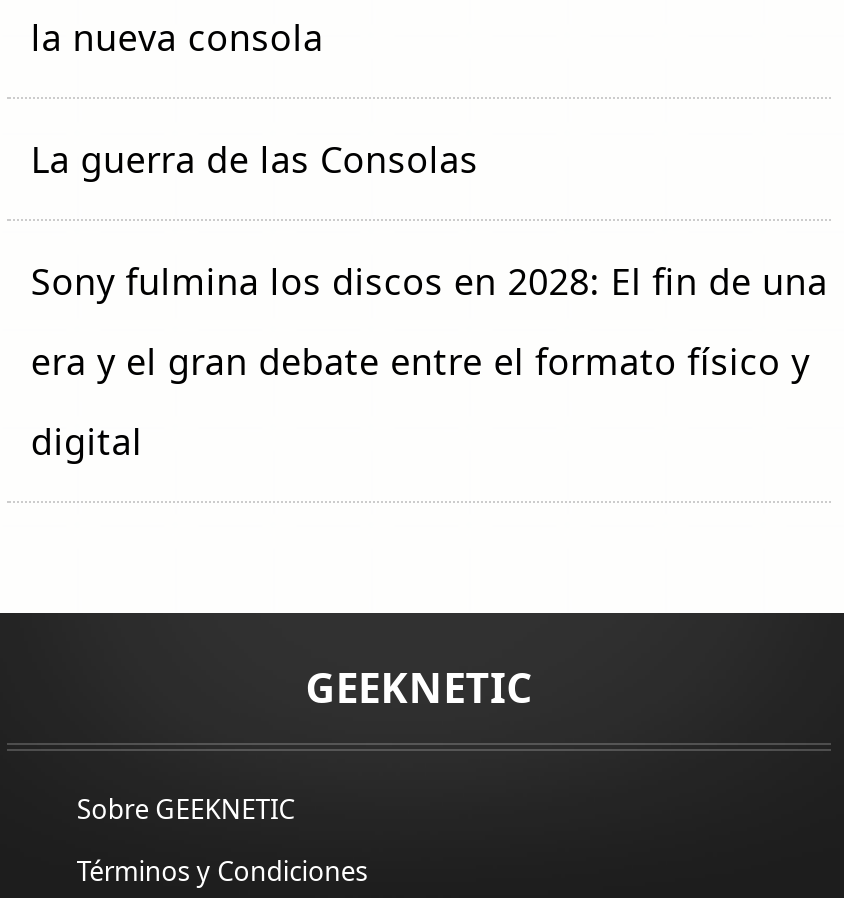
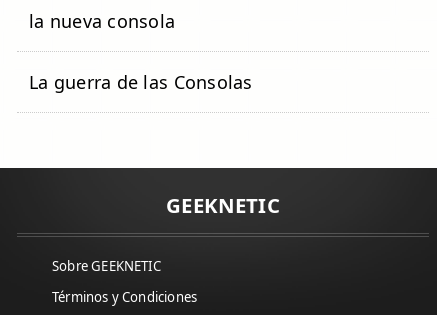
[31,257,828,465] Sony fulmina los discos en 2028: El fin de una | era y el gran debate entre el formato físico y | digital -> none

